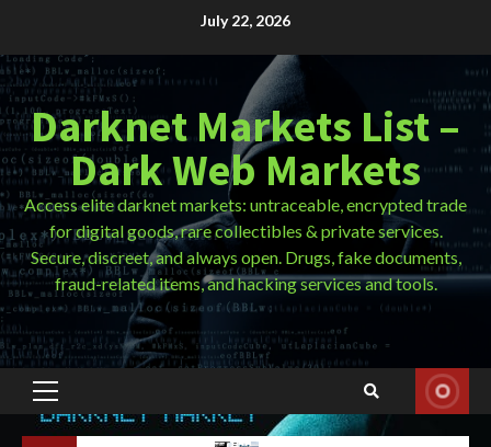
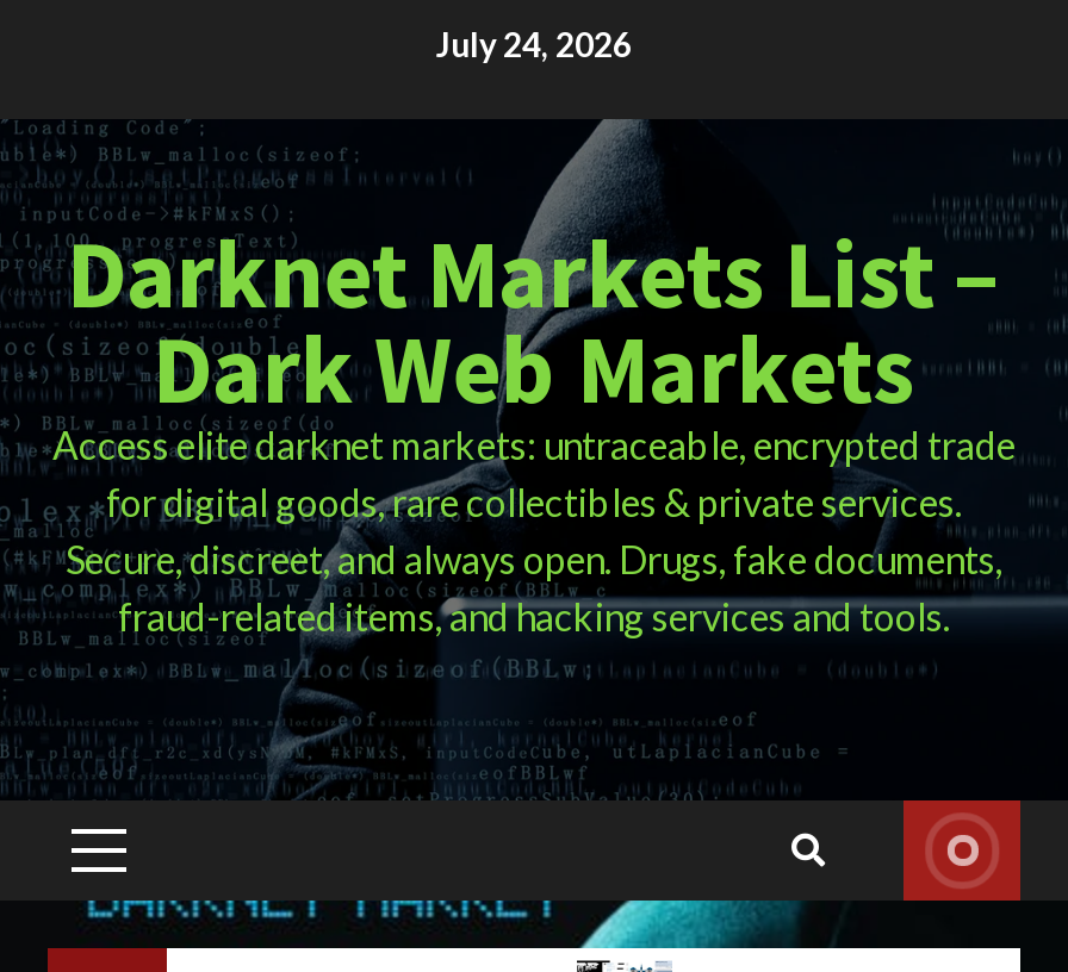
[201,10,290,29] July 22, 2026 -> [436,23,632,63] July 24, 2026

